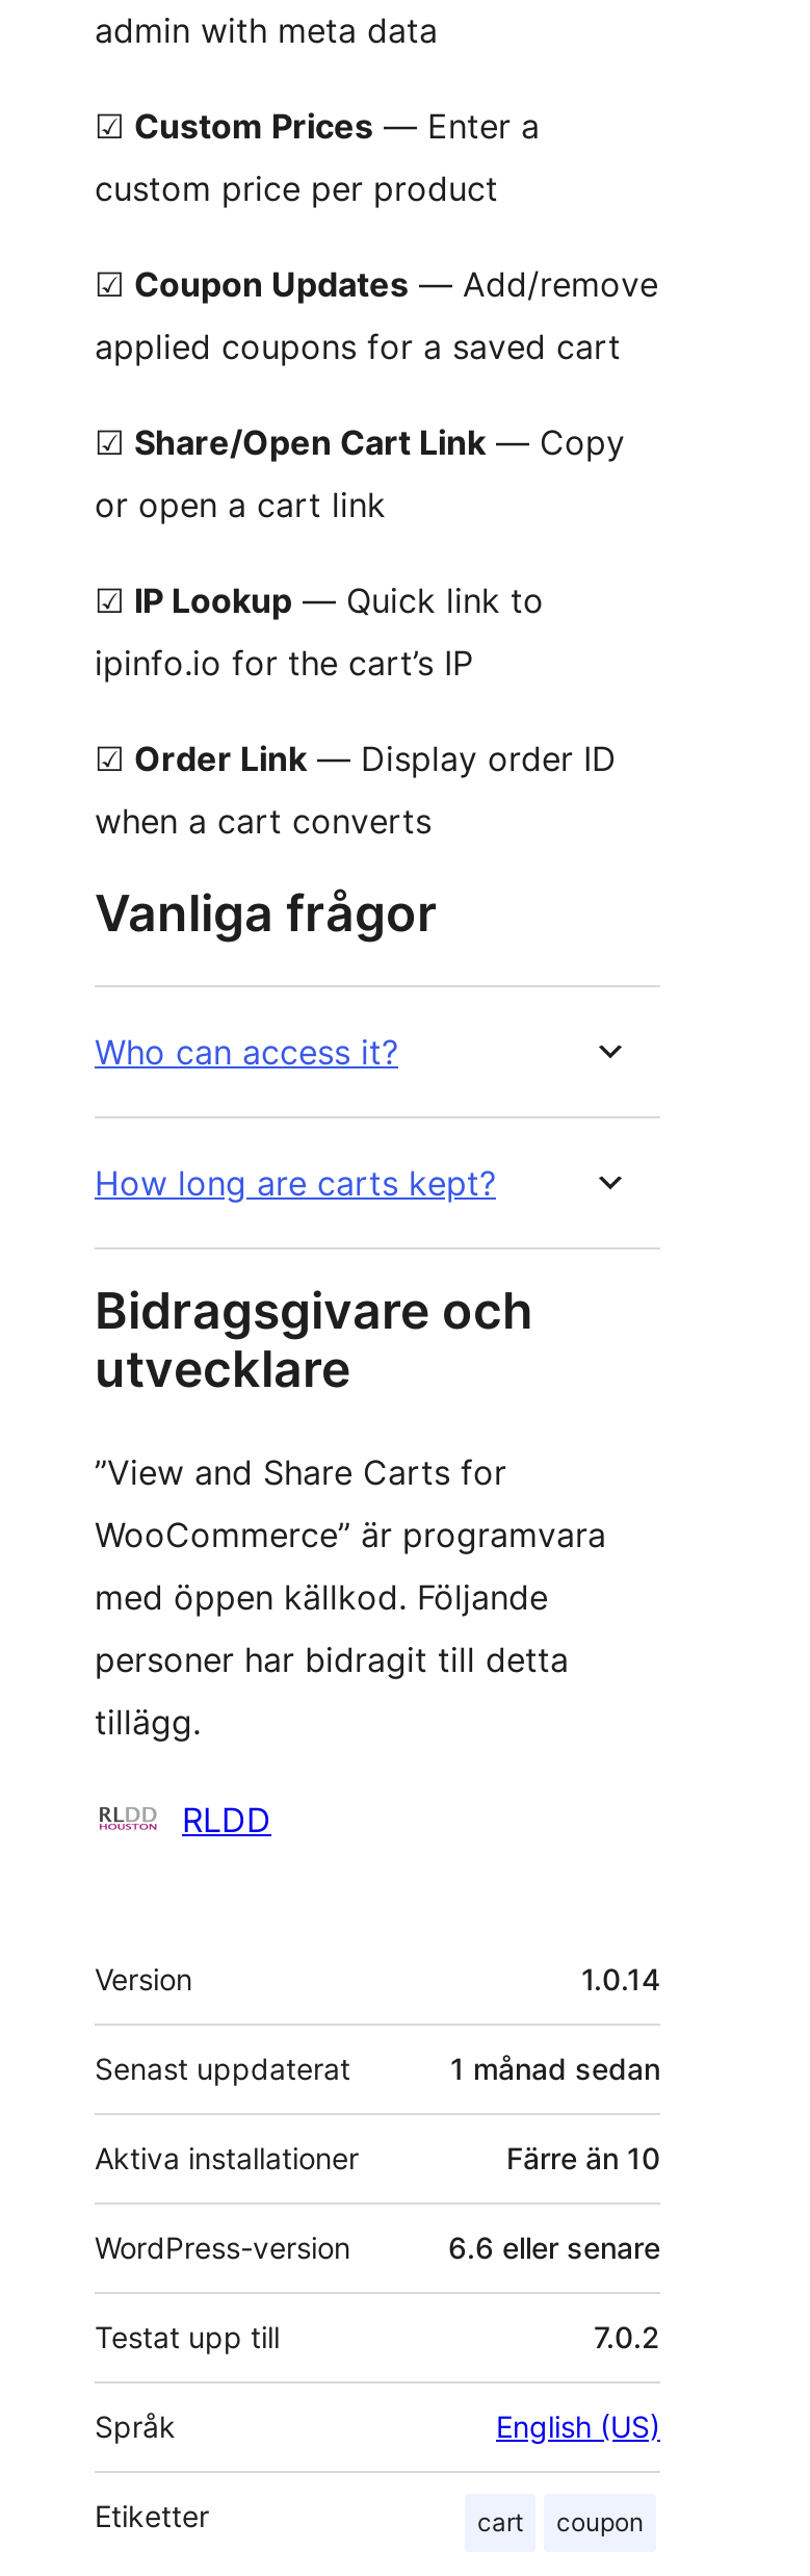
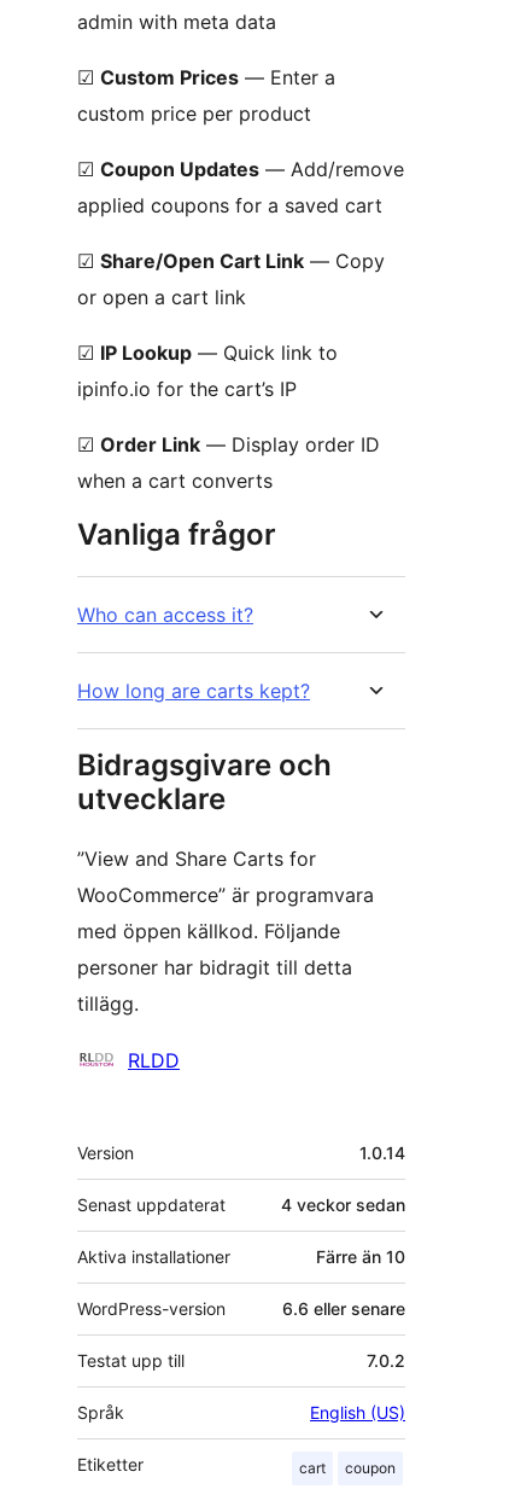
[450,2051,660,2087] 1 månad sedan -> [281,1195,405,1215] 4 veckor sedan

